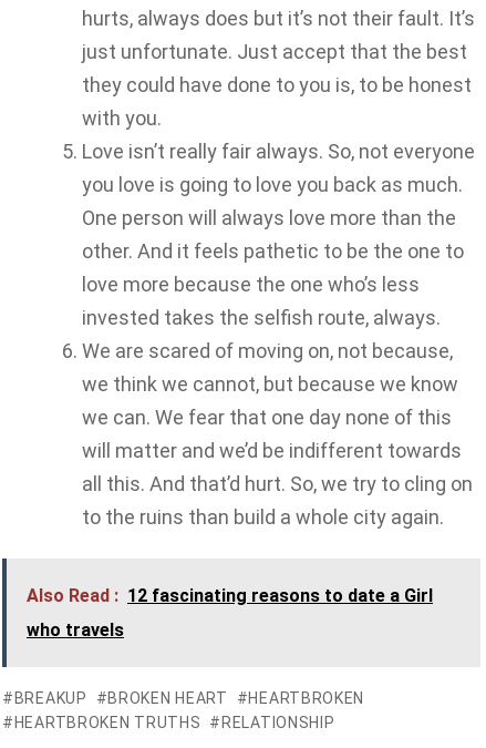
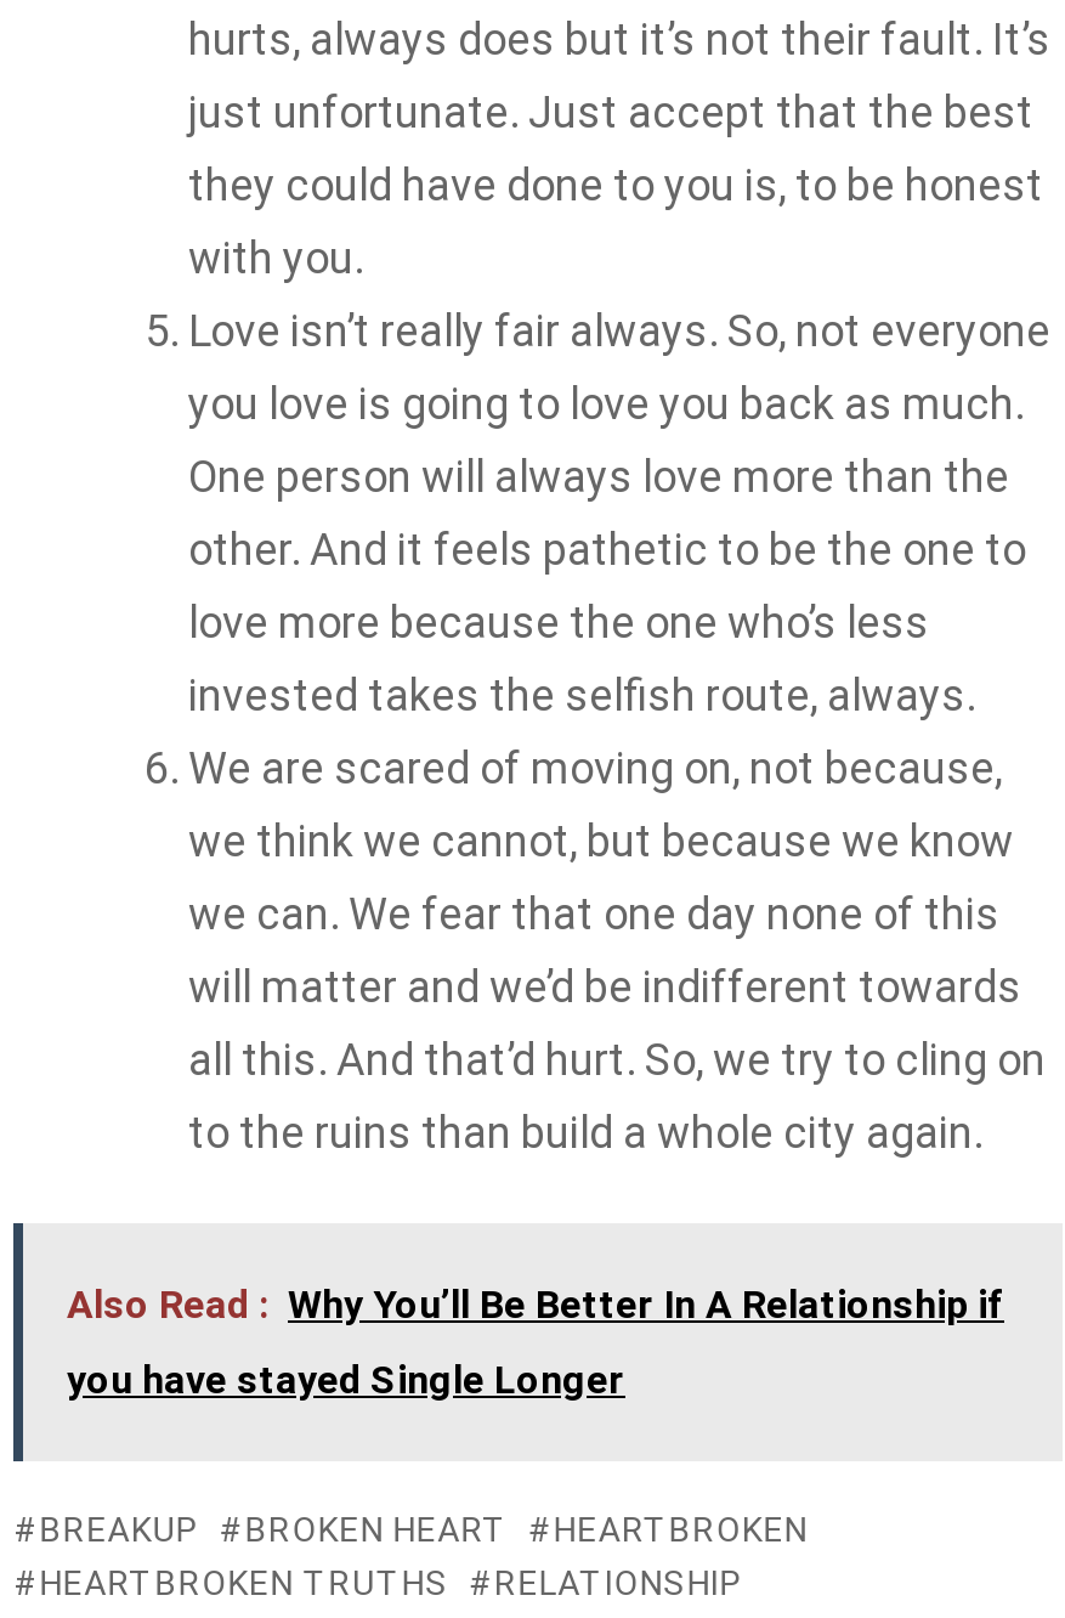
[27,585,433,606] Also Read : 12 fascinating reasons to date a Girl -> [67,1282,1004,1328] Also Read : Why You’ll Be Better In A Relationship if
[27,620,124,641] who travels -> [67,1358,625,1404] you have stayed Single Longer

